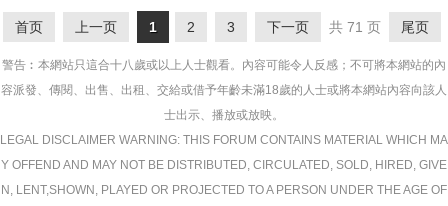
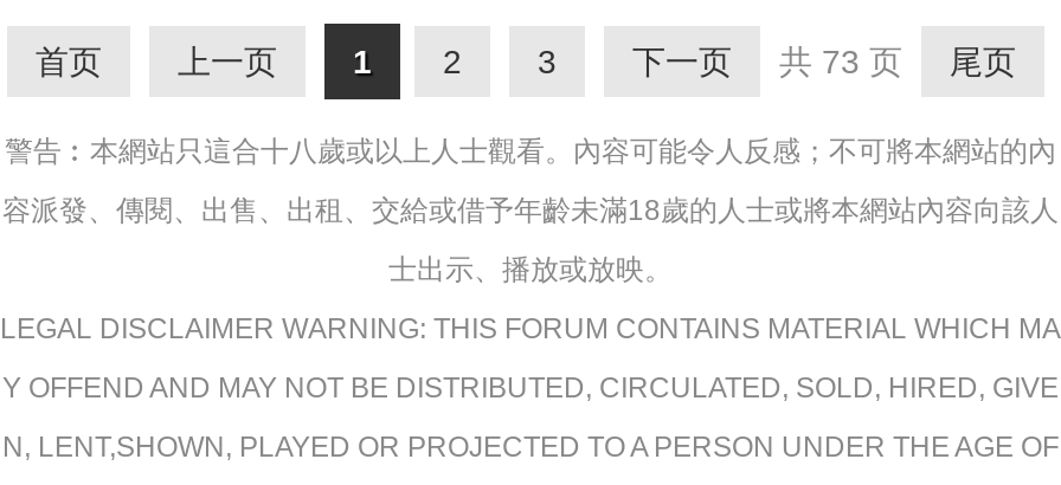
[15,19,429,35] 首页 上一页 1 2 3 下一页 共 71 页 尾页 -> [36,43,1016,80] 首页 上一页 1 2 3 下一页 共 73 页 尾页

